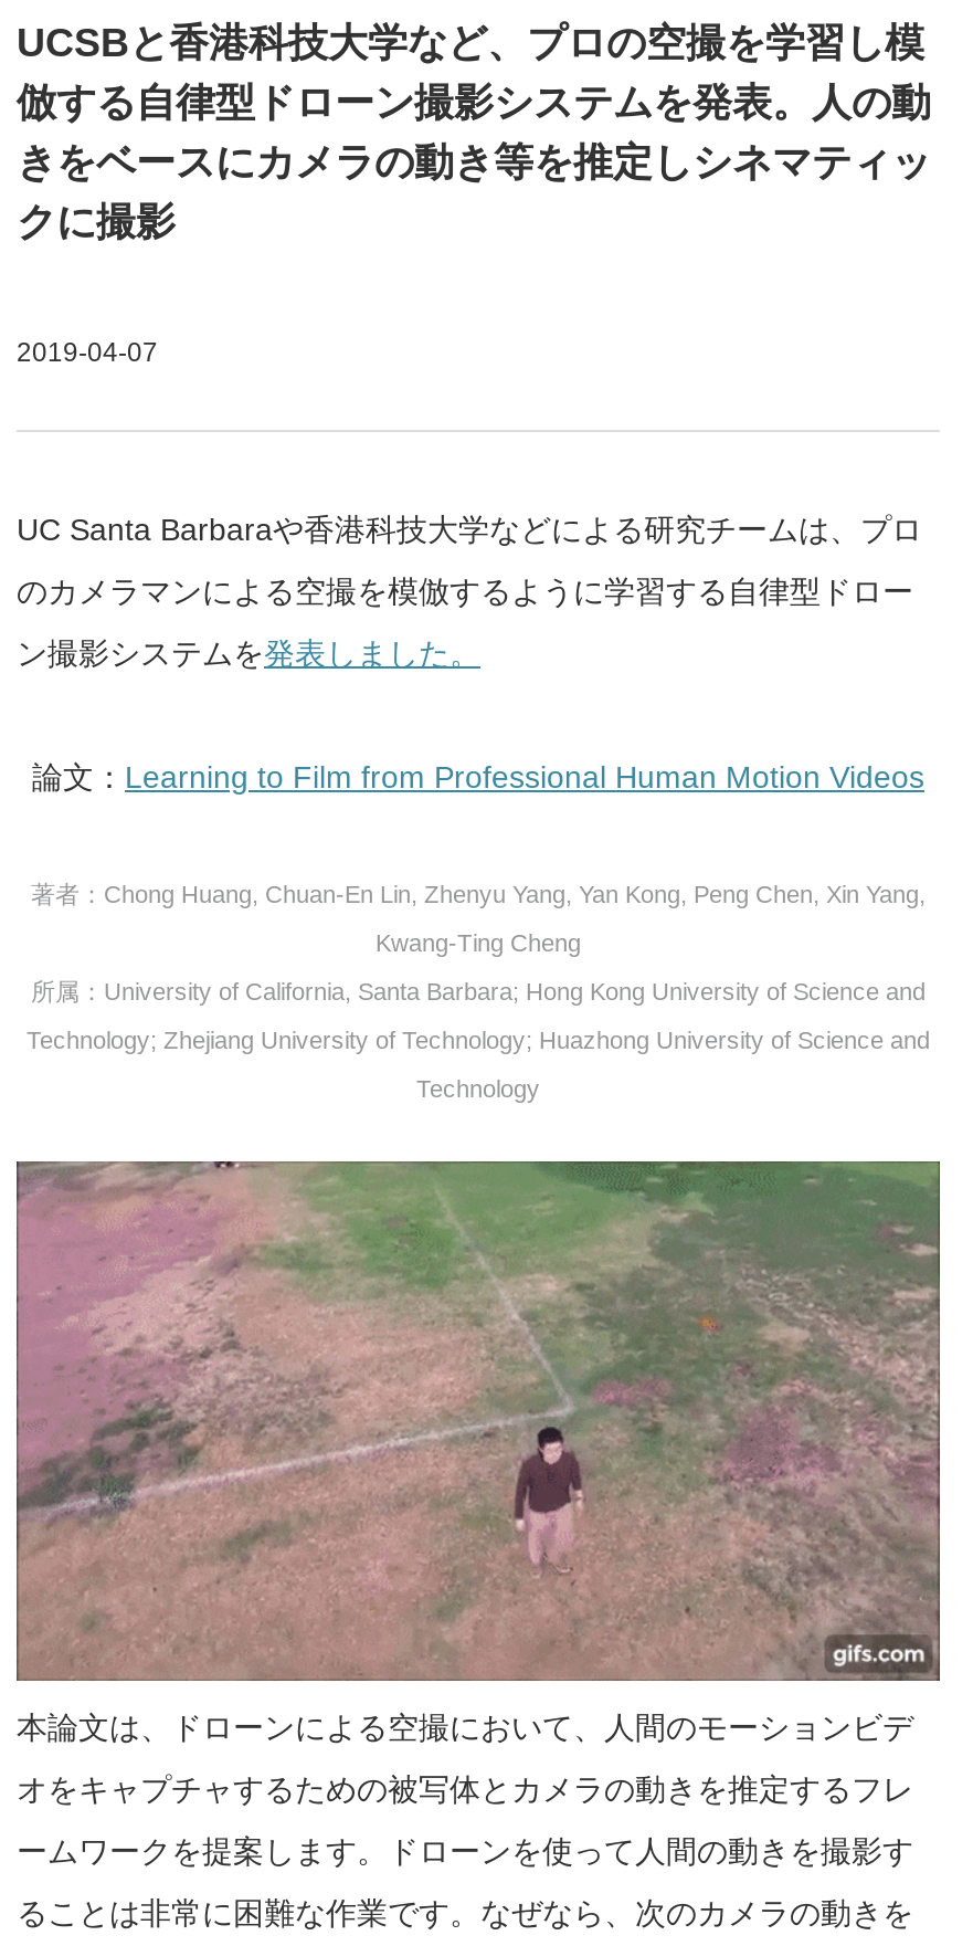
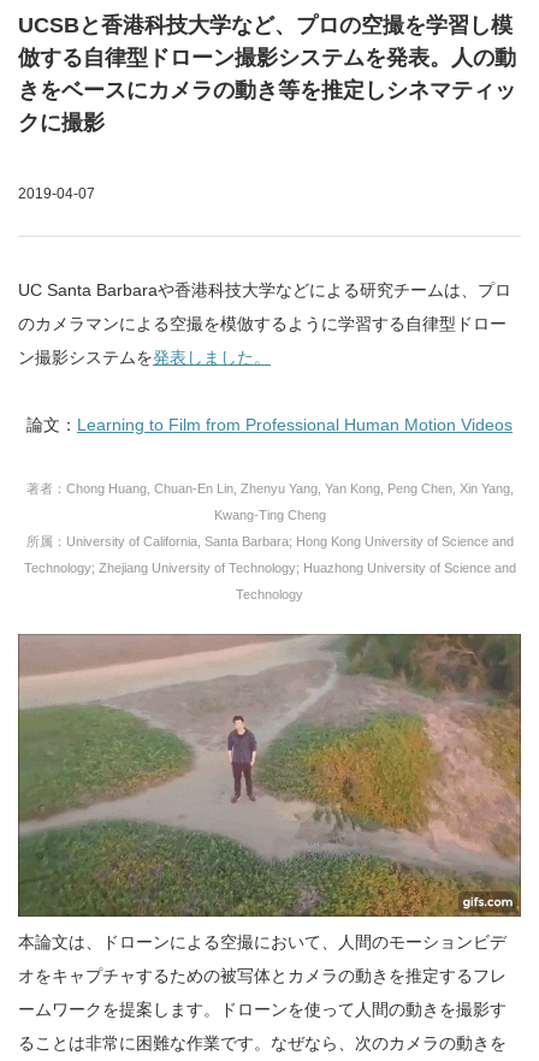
[14,1159,942,1683] [image] -> [17,634,521,918] [image]

